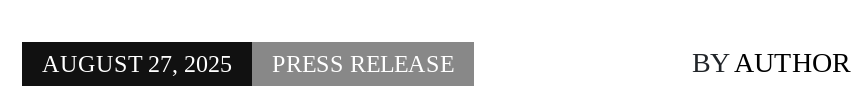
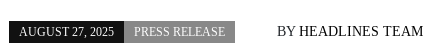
[692,48,850,78] BYAUTHOR -> [277,24,423,39] BYHEADLINES TEAM

